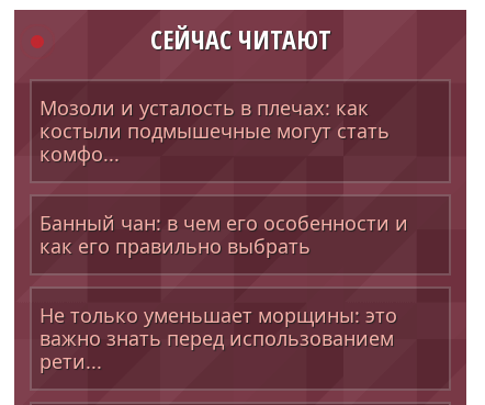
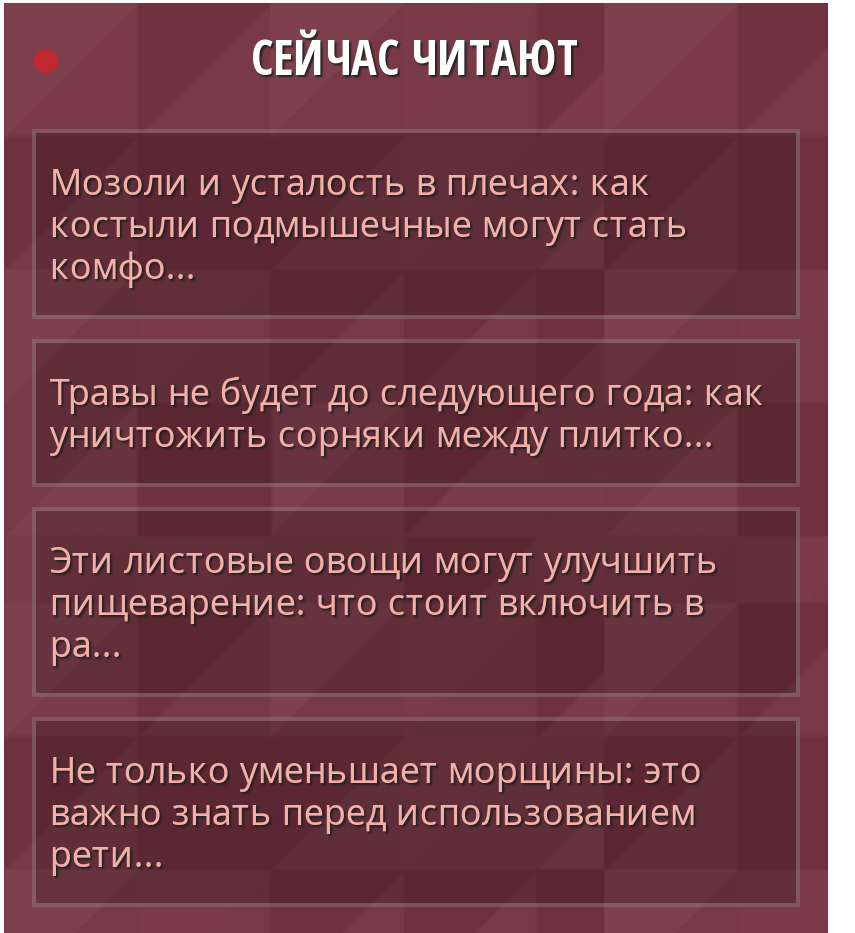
[39,210,408,259] Банный чан: в чем его особенности и | как его правильно выбрать -> [50,368,764,668] Травы не будет до следующего года: как | уничтожить сорняки между плитко... | Эти листовые овощи могут улучшить | пищеварение: что стоит включить в | ра...

